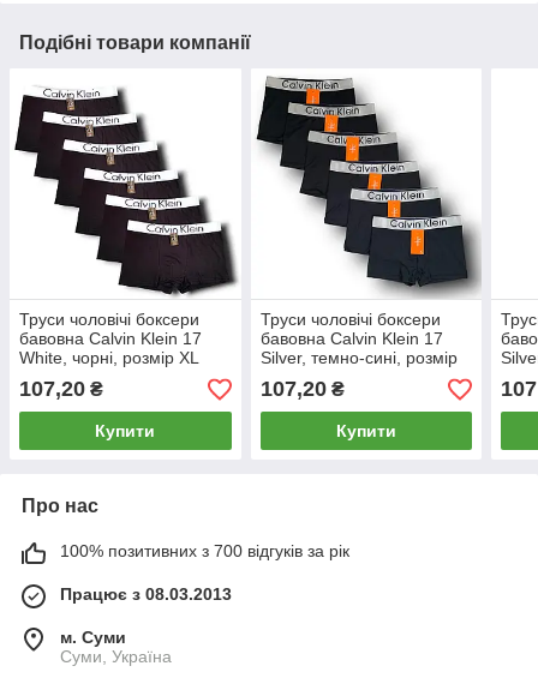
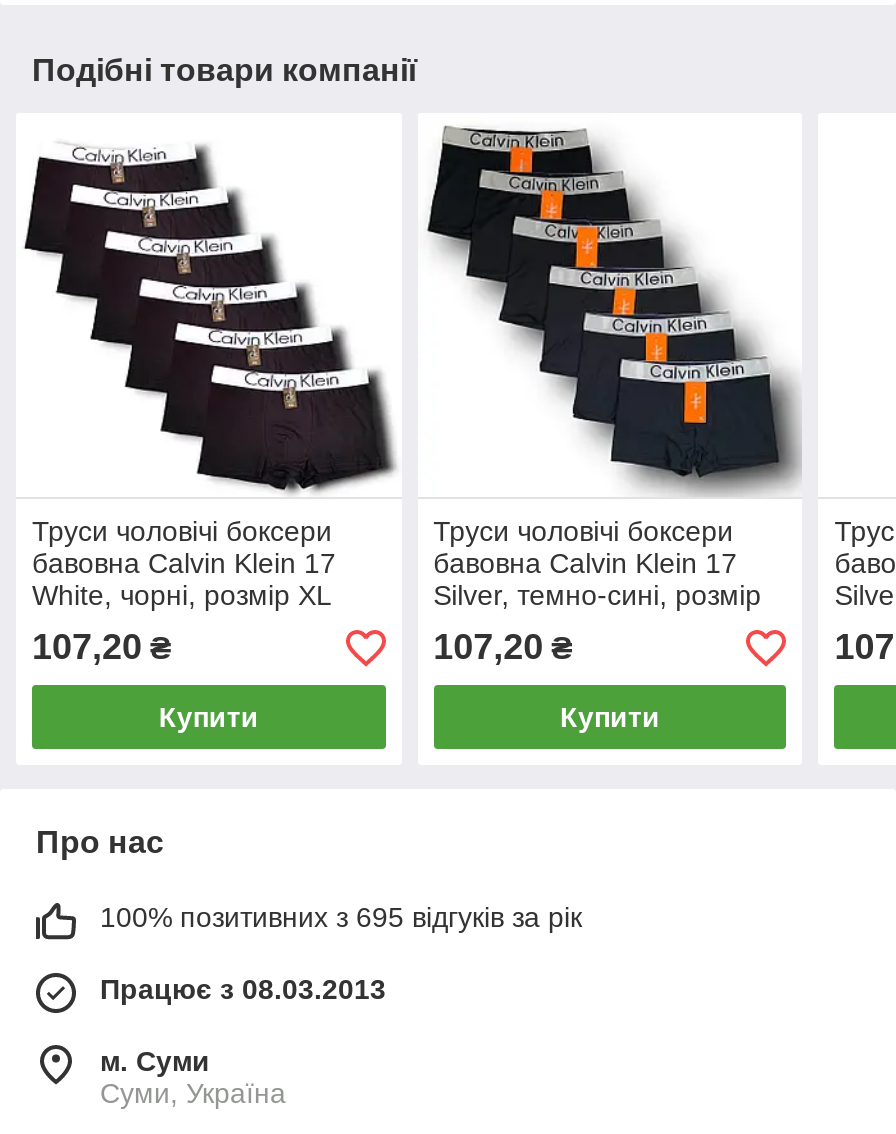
[60,542,349,561] 100% позитивних з 700 відгуків за рік -> [100,902,582,934] 100% позитивних з 695 відгуків за рік

